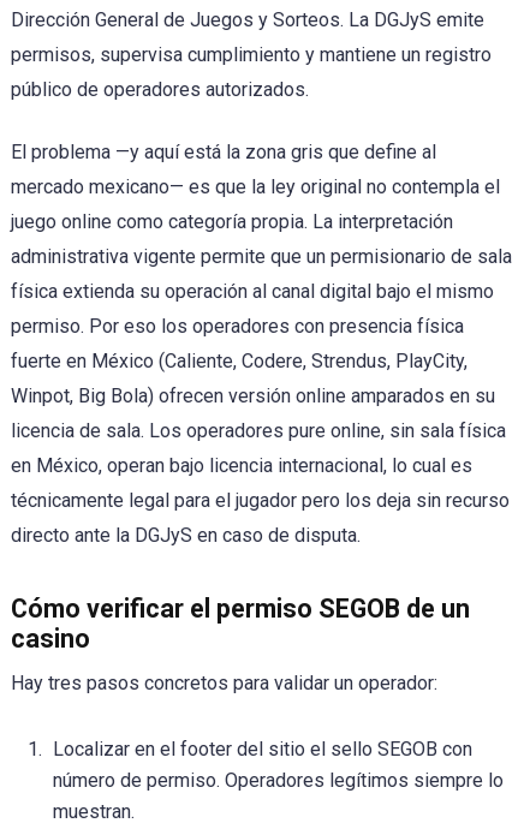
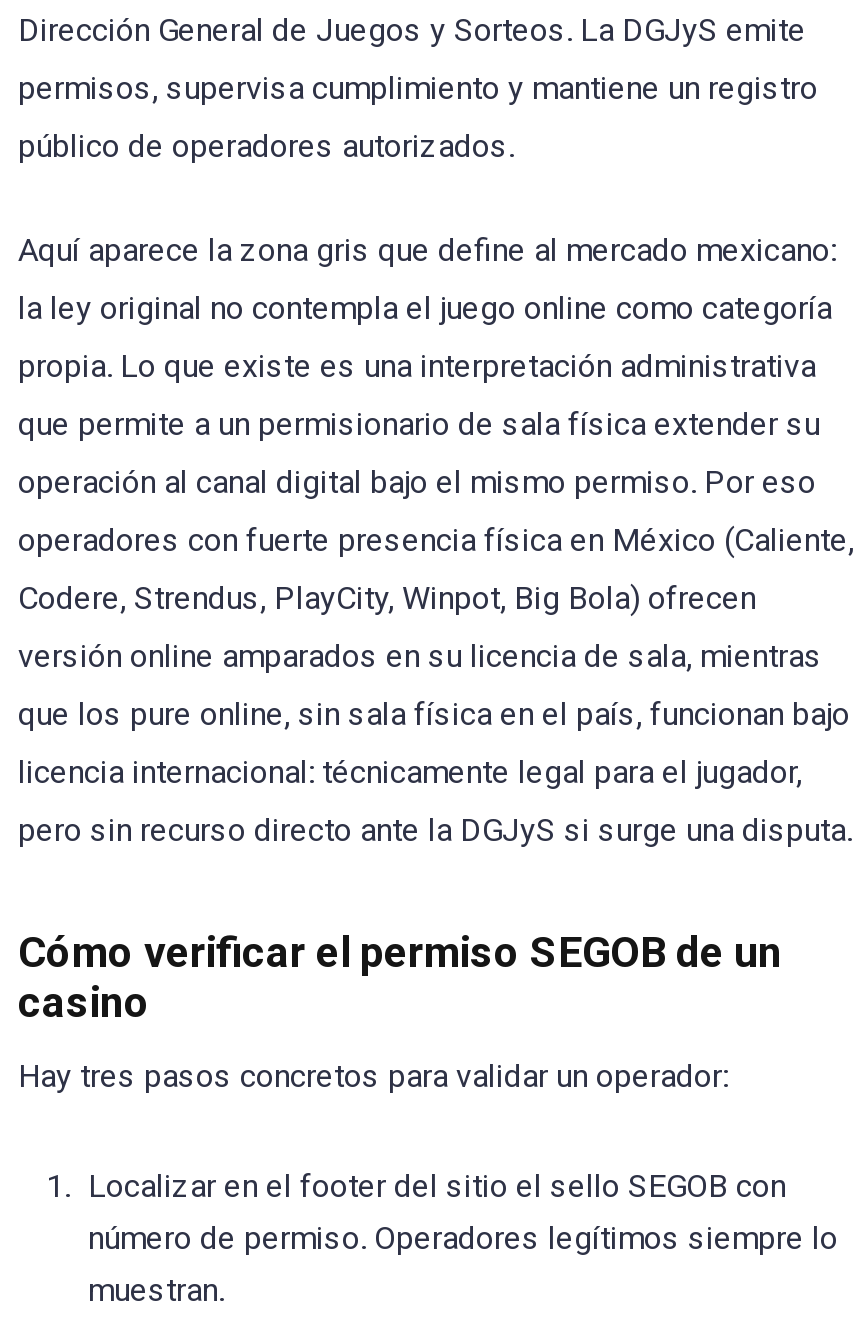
[11,141,512,547] El problema —y aquí está la zona gris que define al | mercado mexicano— es que la ley original no contempla el | juego online como categoría propia. La interpretación | administrativa vigente permite que un permisionario de sala | física extienda su operación al canal digital bajo el mismo | permiso. Por eso los operadores con presencia física | fuerte en México (Caliente, Codere, Strendus, PlayCity, | Winpot, Big Bola) ofrecen versión online amparados en su | licencia de sala. Los operadores pure online, sin sala física | en México, operan bajo licencia internacional, lo cual es | técnicamente legal para el jugador pero los deja sin recurso | directo ante la DGJyS en caso de disputa. -> [18,232,854,850] Aquí aparece la zona gris que define al mercado mexicano: | la ley original no contempla el juego online como categoría | propia. Lo que existe es una interpretación administrativa | que permite a un permisionario de sala física extender su | operación al canal digital bajo el mismo permiso. Por eso | operadores con fuerte presencia física en México (Caliente, | Codere, Strendus, PlayCity, Winpot, Big Bola) ofrecen | versión online amparados en su licencia de sala, mientras | que los pure online, sin sala física en el país, funcionan bajo | licencia internacional: técnicamente legal para el jugador, | pero sin recurso directo ante la DGJyS si surge una disputa.

